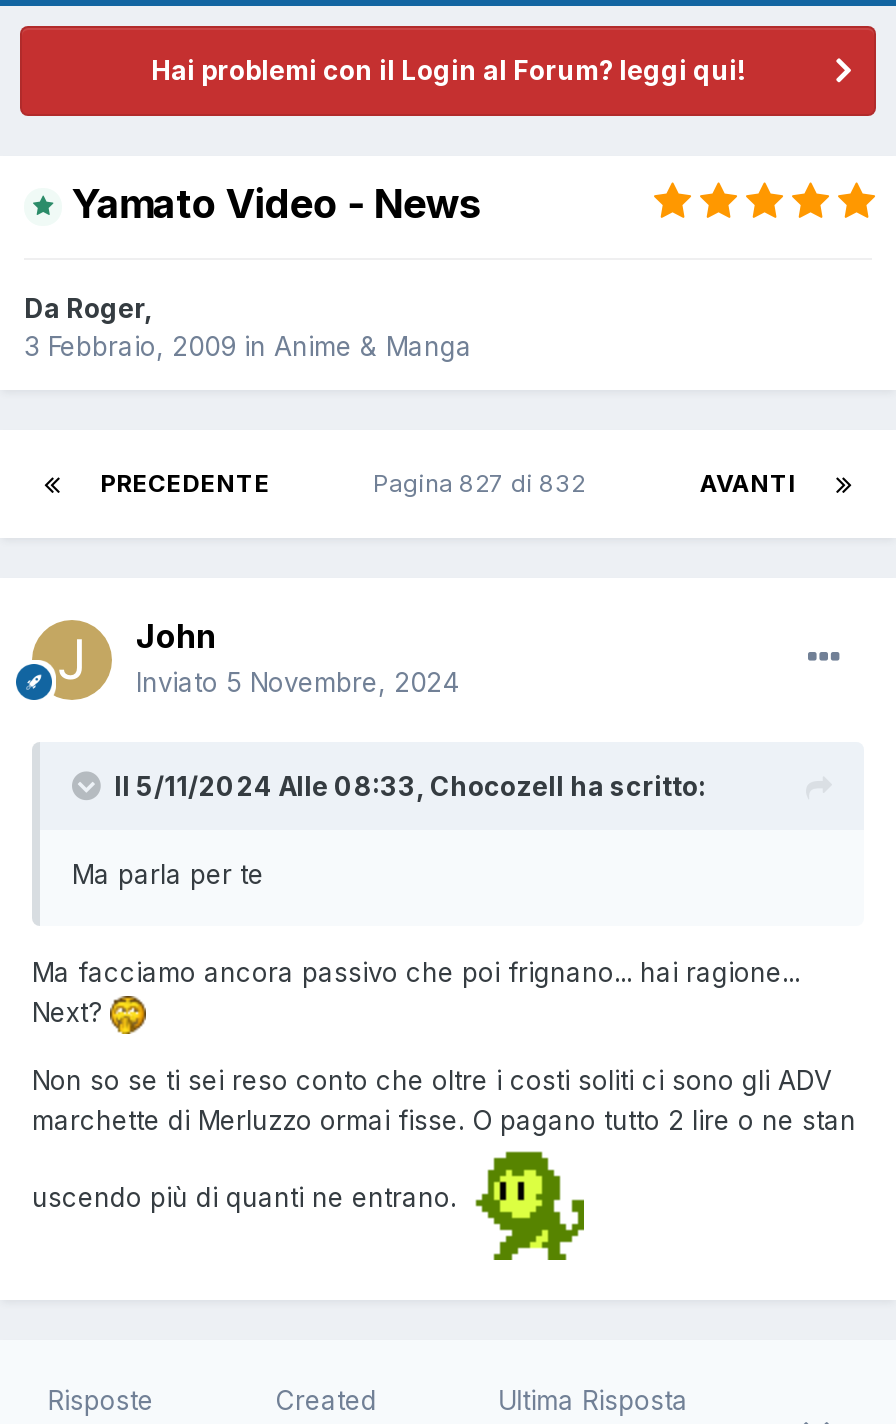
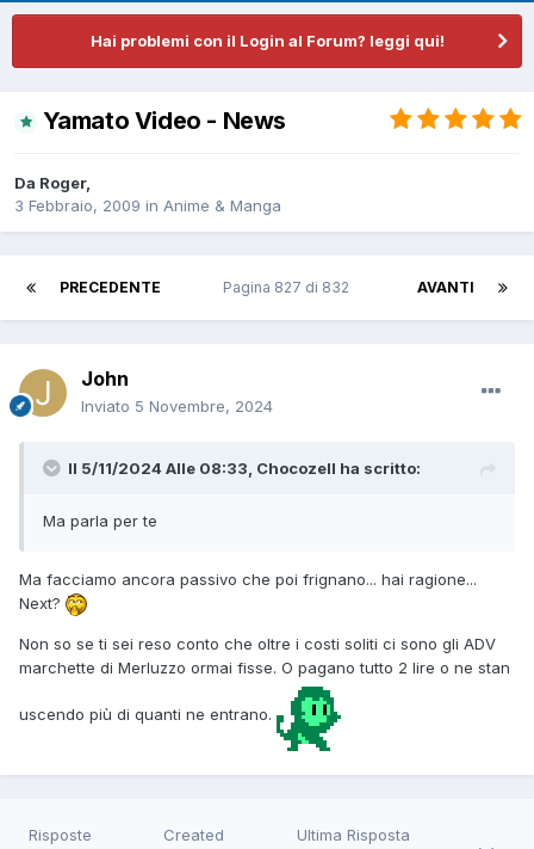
[464,1150,586,1262] [image] -> [275,685,348,752] [image]

